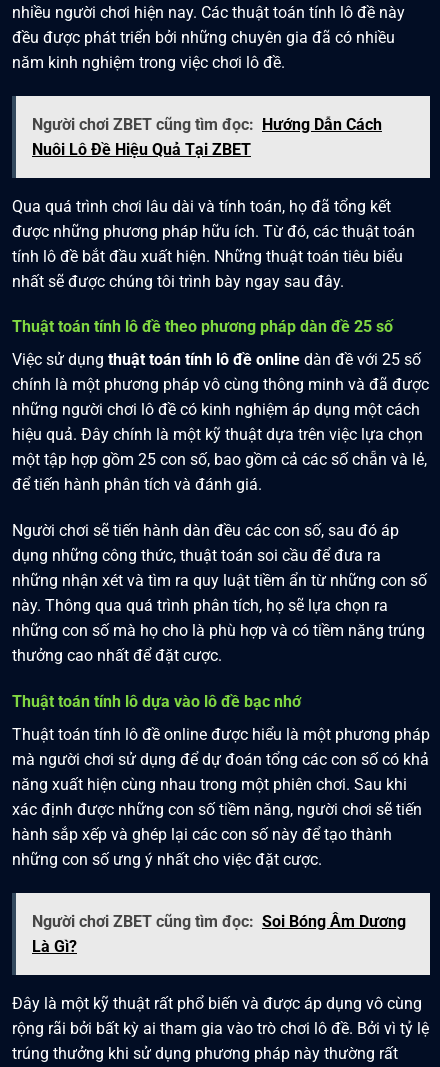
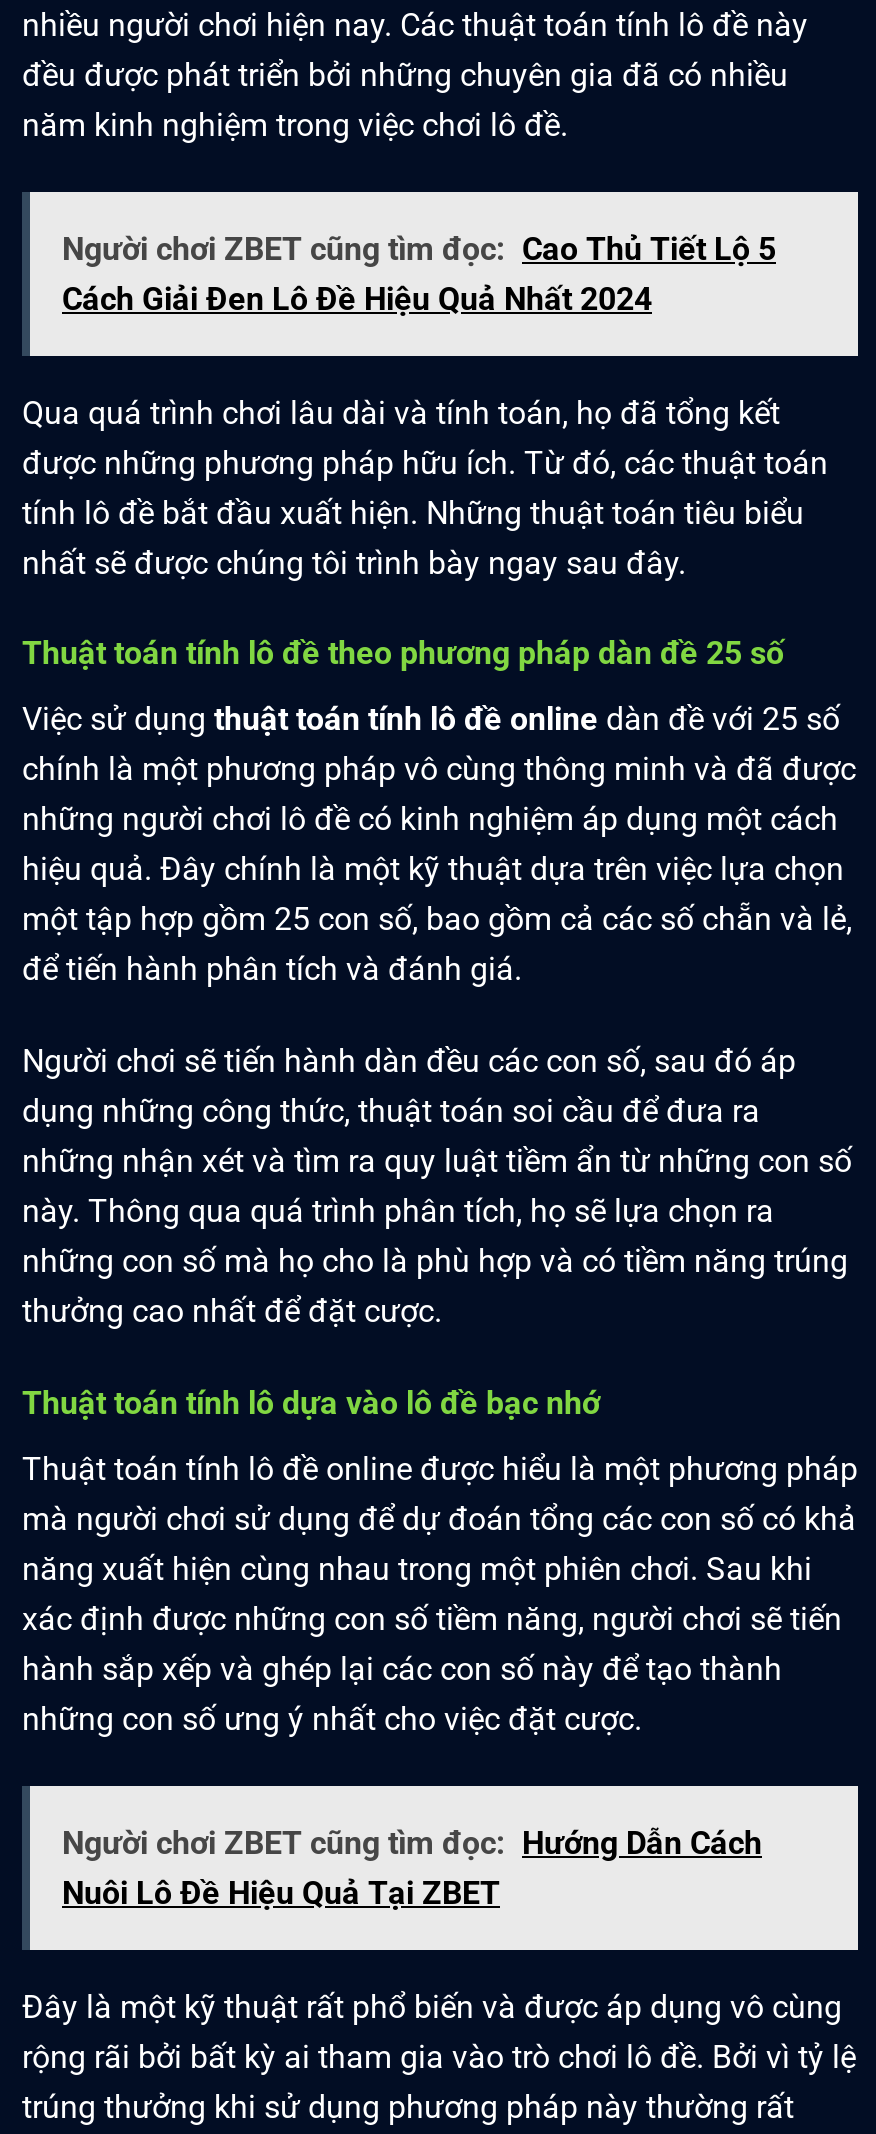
none -> [62,229,776,317] Người chơi ZBET cũng tìm đọc: Cao Thủ Tiết Lộ 5 | Cách Giải Đen Lô Đề Hiệu Quả Nhất 2024
moved [32,115,382,159] -> [62,1824,762,1912]: Người chơi ZBET cũng tìm đọc: Hướng Dẫn Cách | Nuôi Lô Đề Hiệu Quả Tại ZBET
[32,912,406,956] Người chơi ZBET cũng tìm đọc: Soi Bóng Âm Dương | Là Gì? -> none

